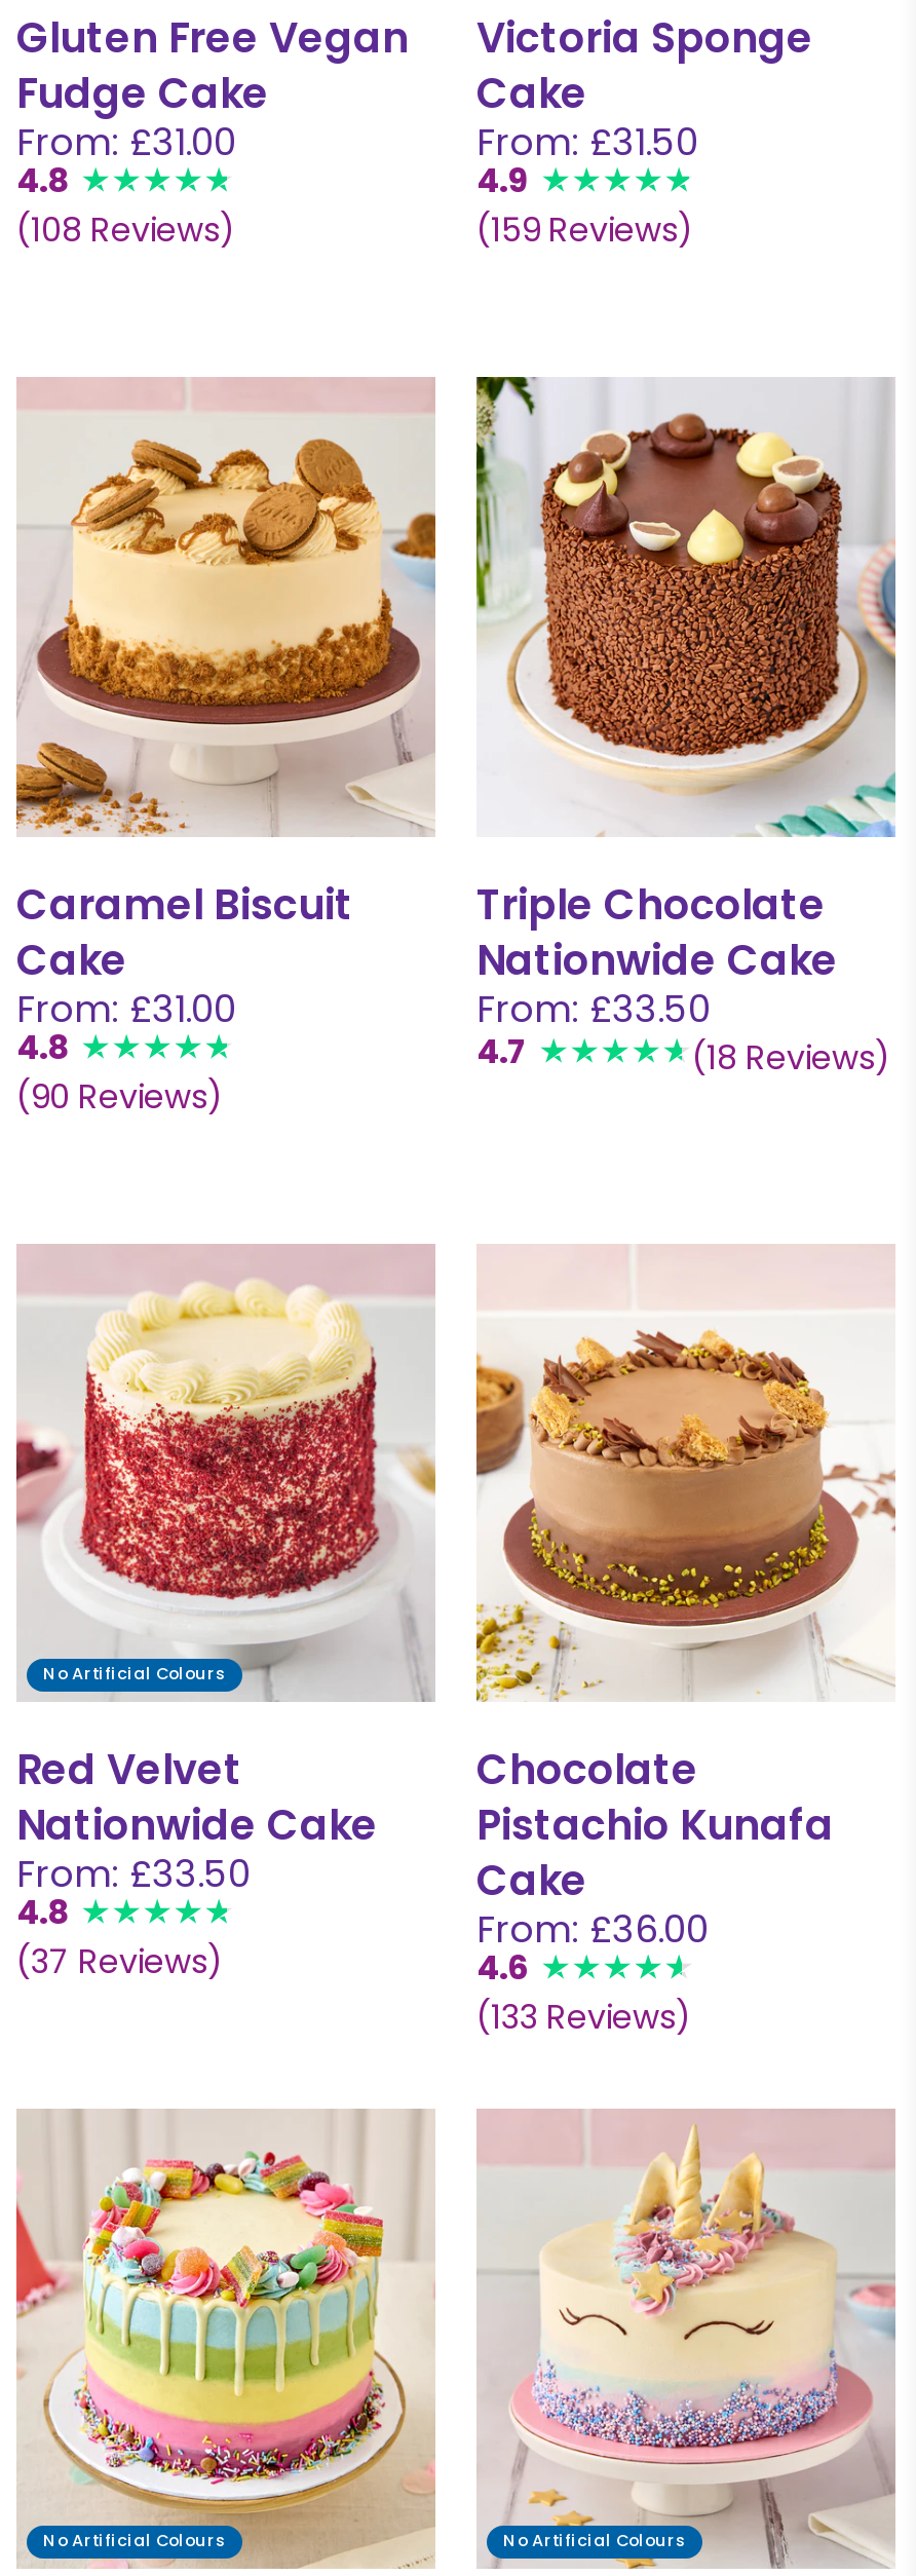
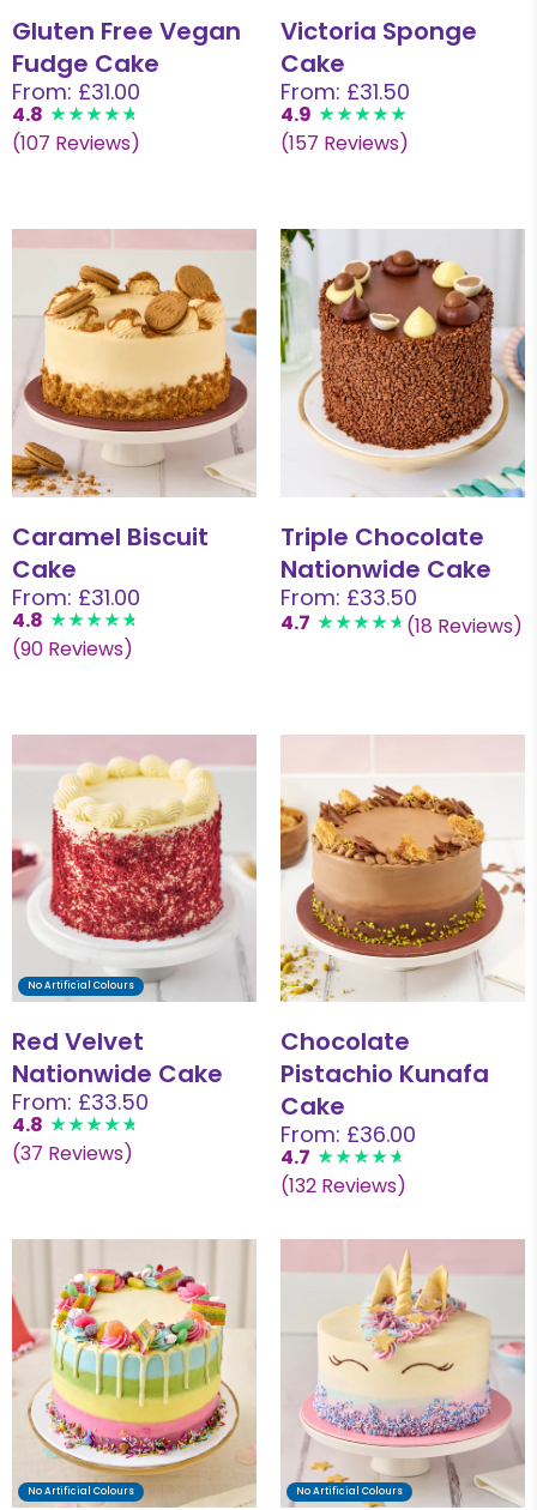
[16,207,236,254] (108 Reviews) -> [12,130,140,157] (107 Reviews)
[476,207,694,254] (159 Reviews) -> [280,130,409,157] (157 Reviews)
[476,1945,530,1992] 4.6 -> [280,1144,310,1171] 4.7
[476,1994,692,2041] (133 Reviews) -> [280,1172,406,1200] (132 Reviews)

